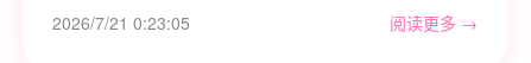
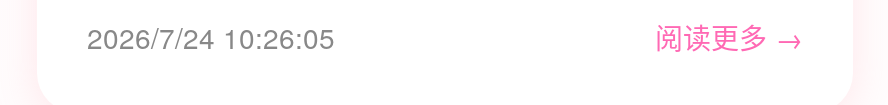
[52,11,190,34] 2026/7/21 0:23:05 -> [87,17,335,57] 2026/7/24 10:26:05

